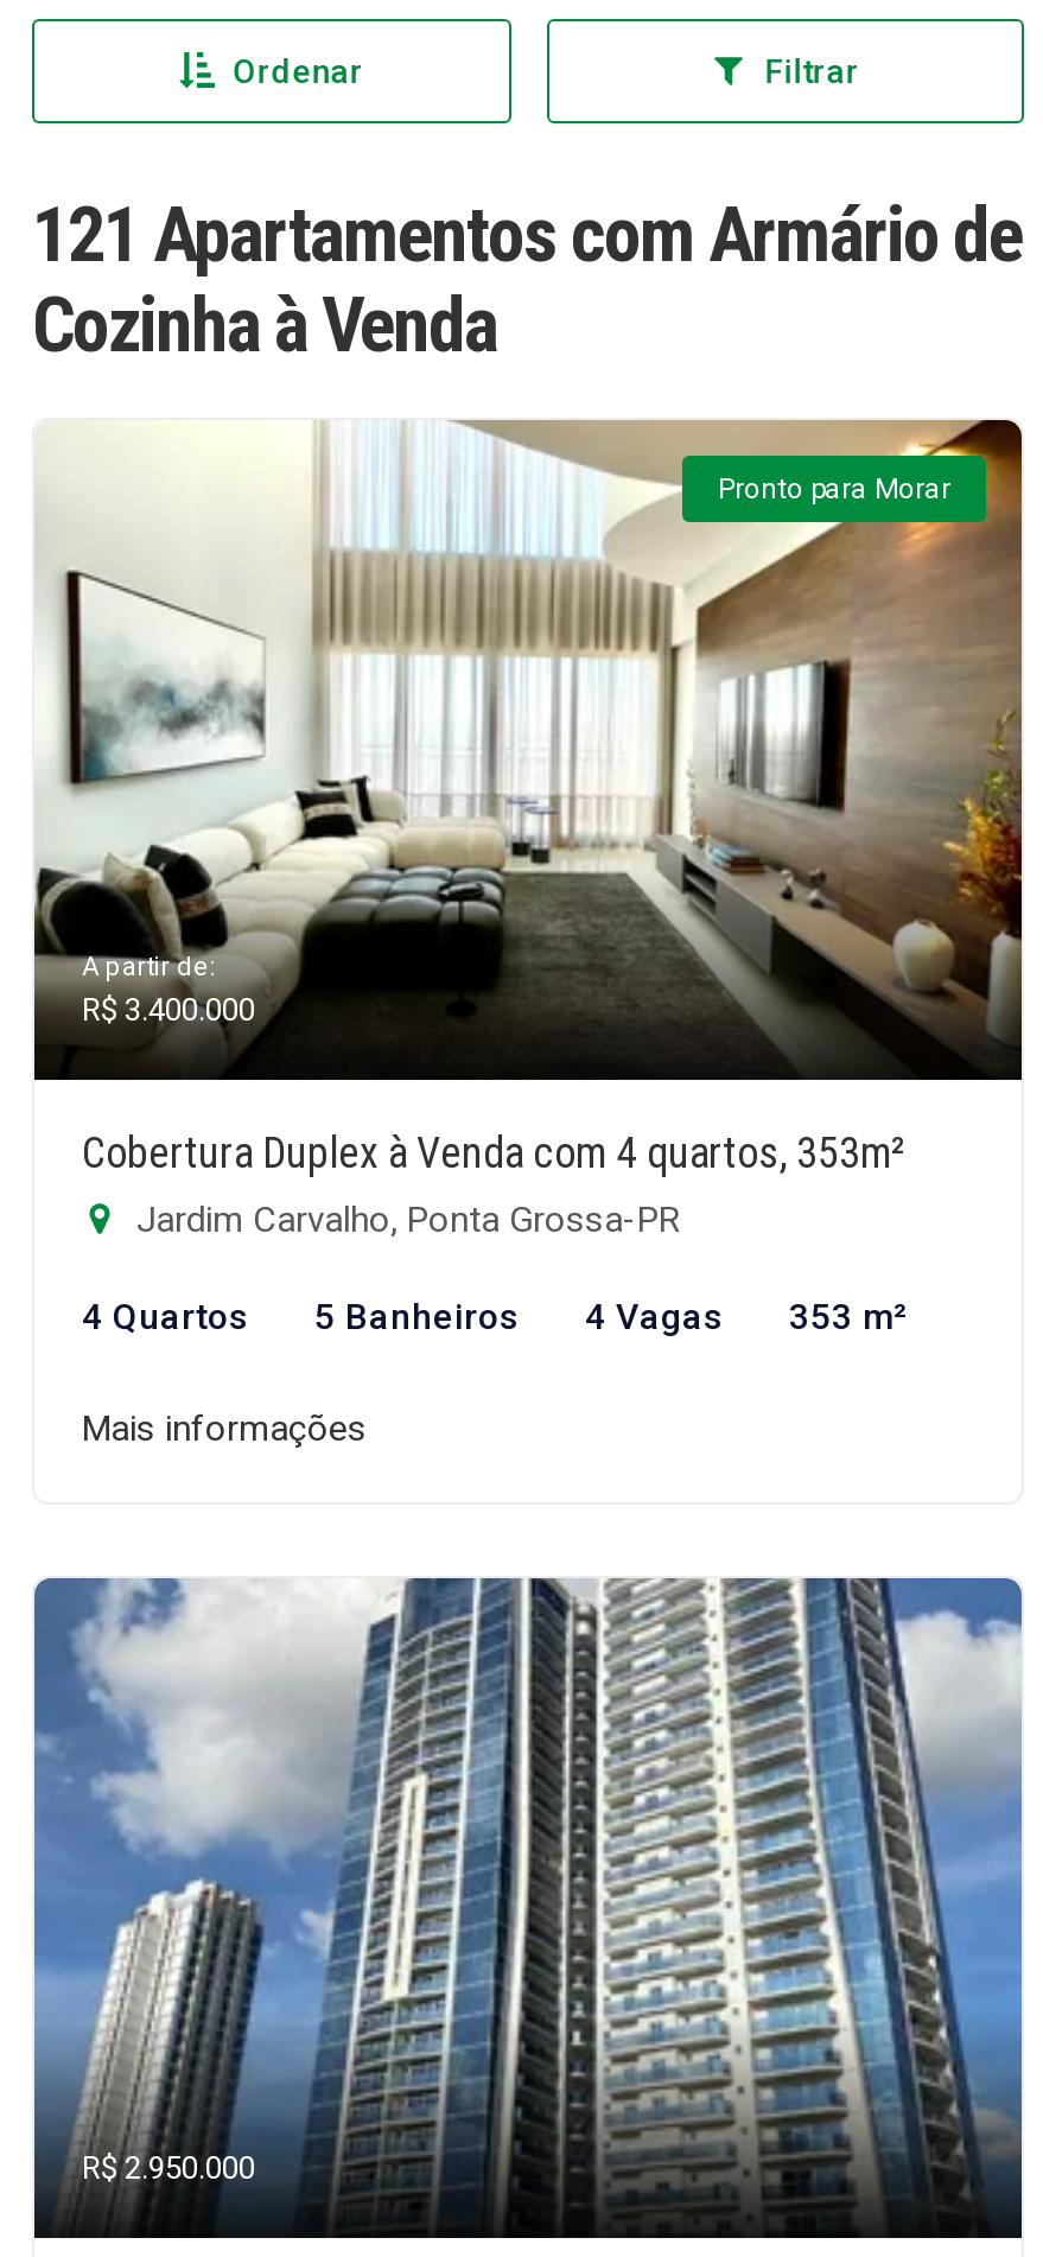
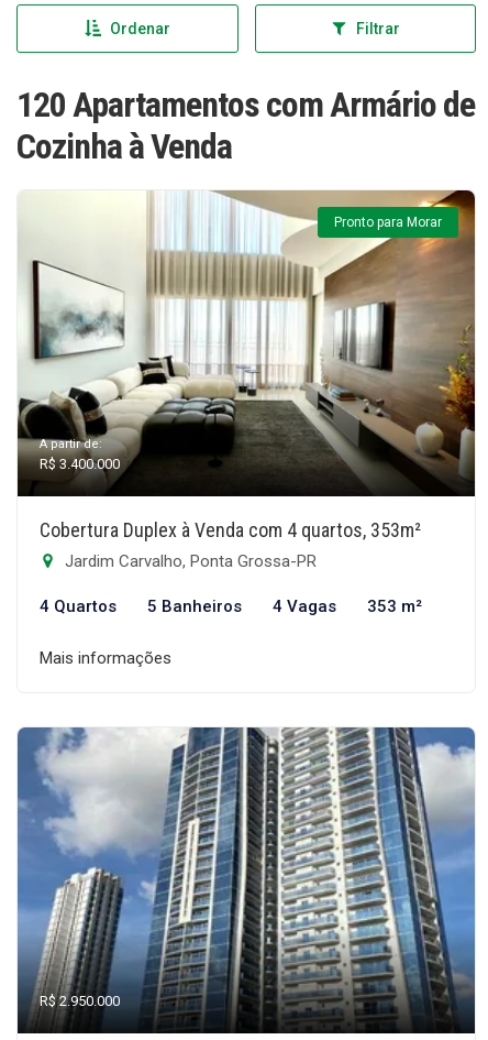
[32,190,1022,280] 121 Apartamentos com Armário de -> [16,84,475,125] 120 Apartamentos com Armário de

